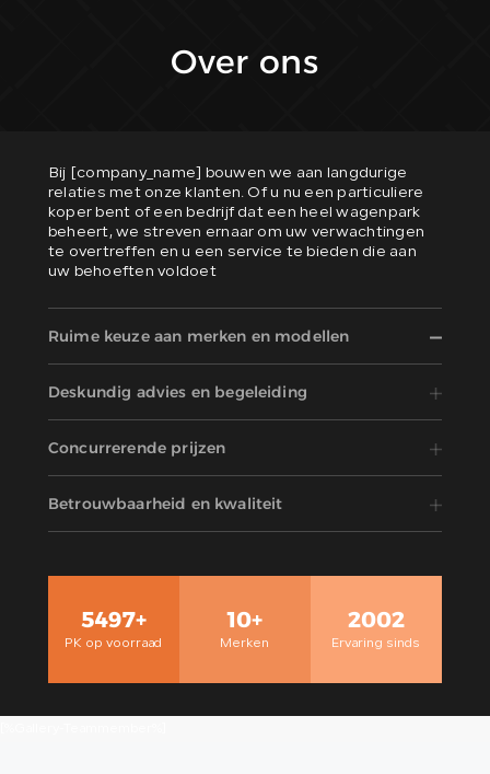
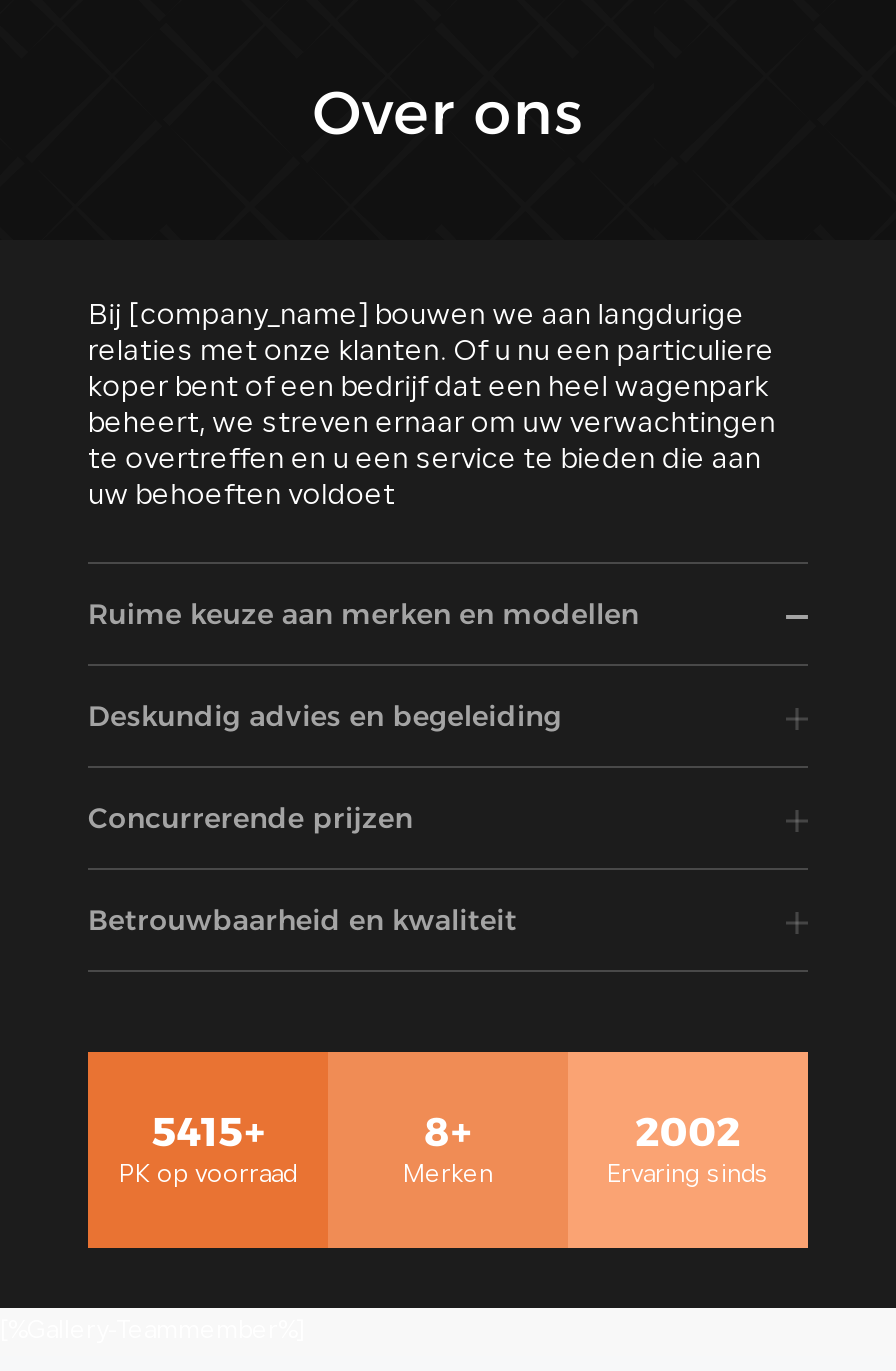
[80,607,147,633] 5497+ -> [151,1108,265,1156] 5415+
[227,607,263,633] 10+ -> [425,1108,471,1156] 8+

